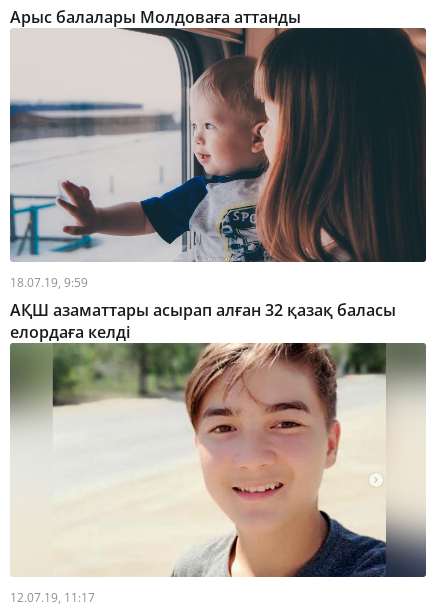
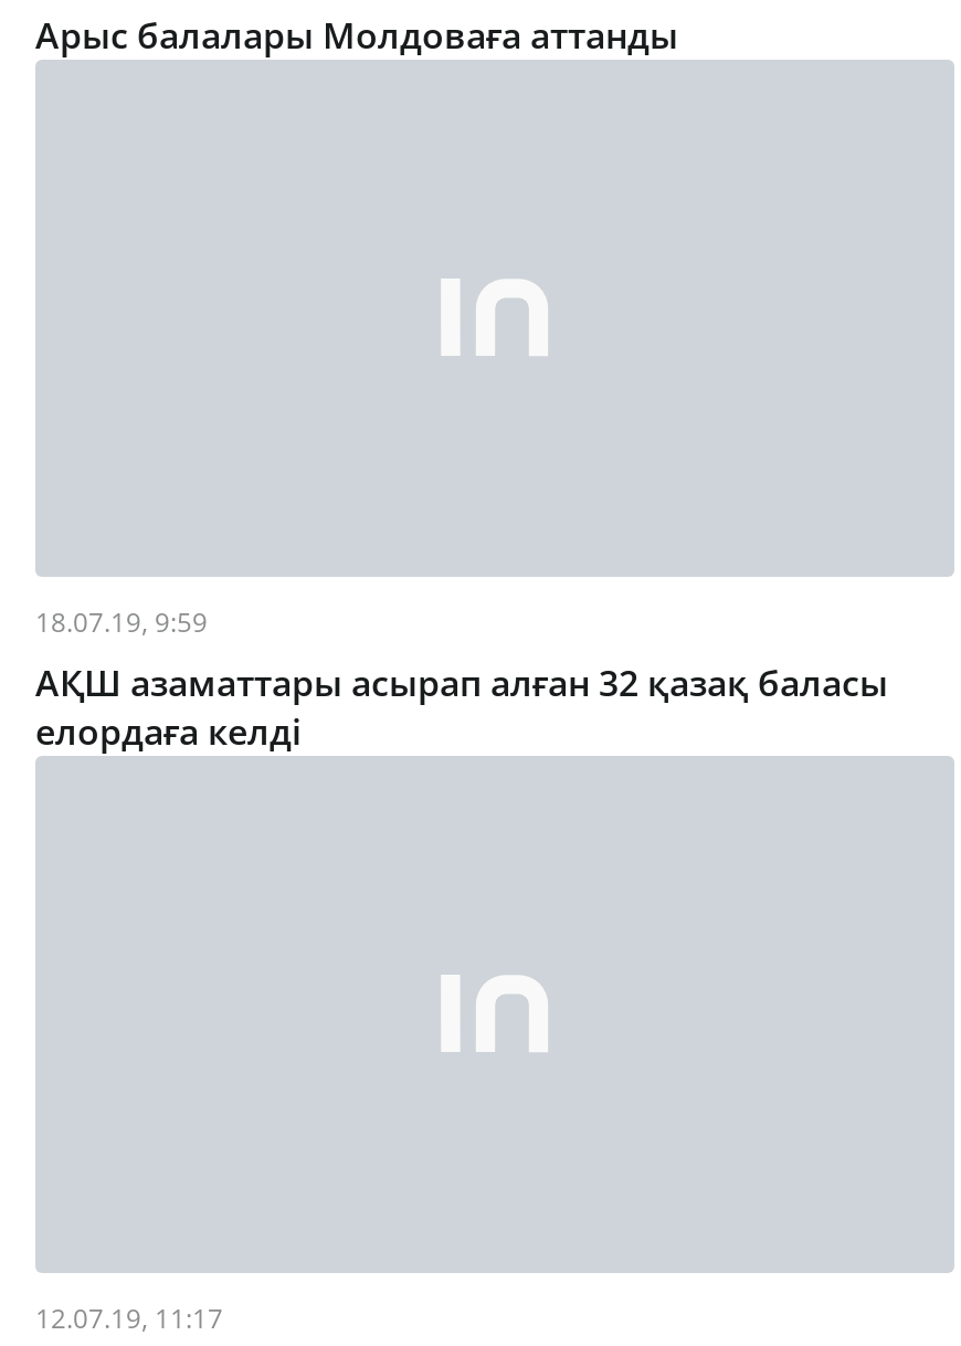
[9,27,427,263] [image] -> none
[10,342,426,578] [image] -> none

